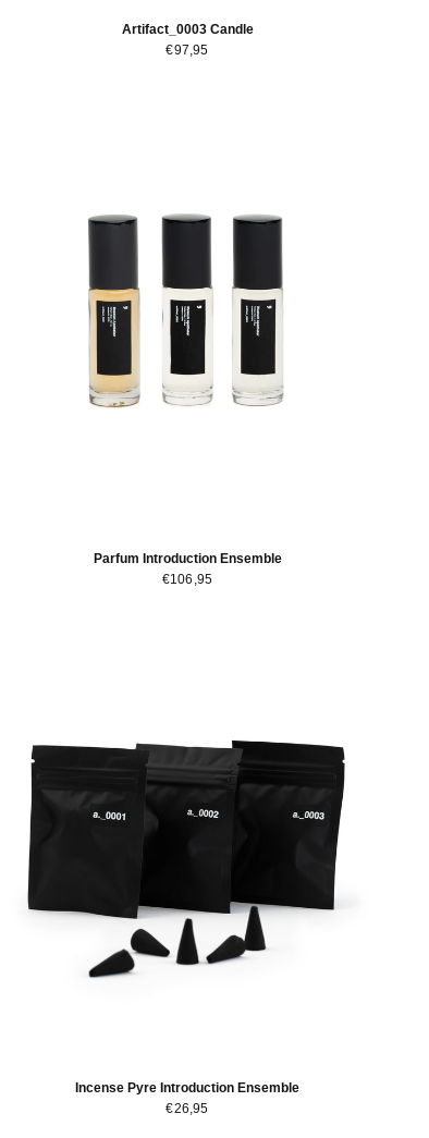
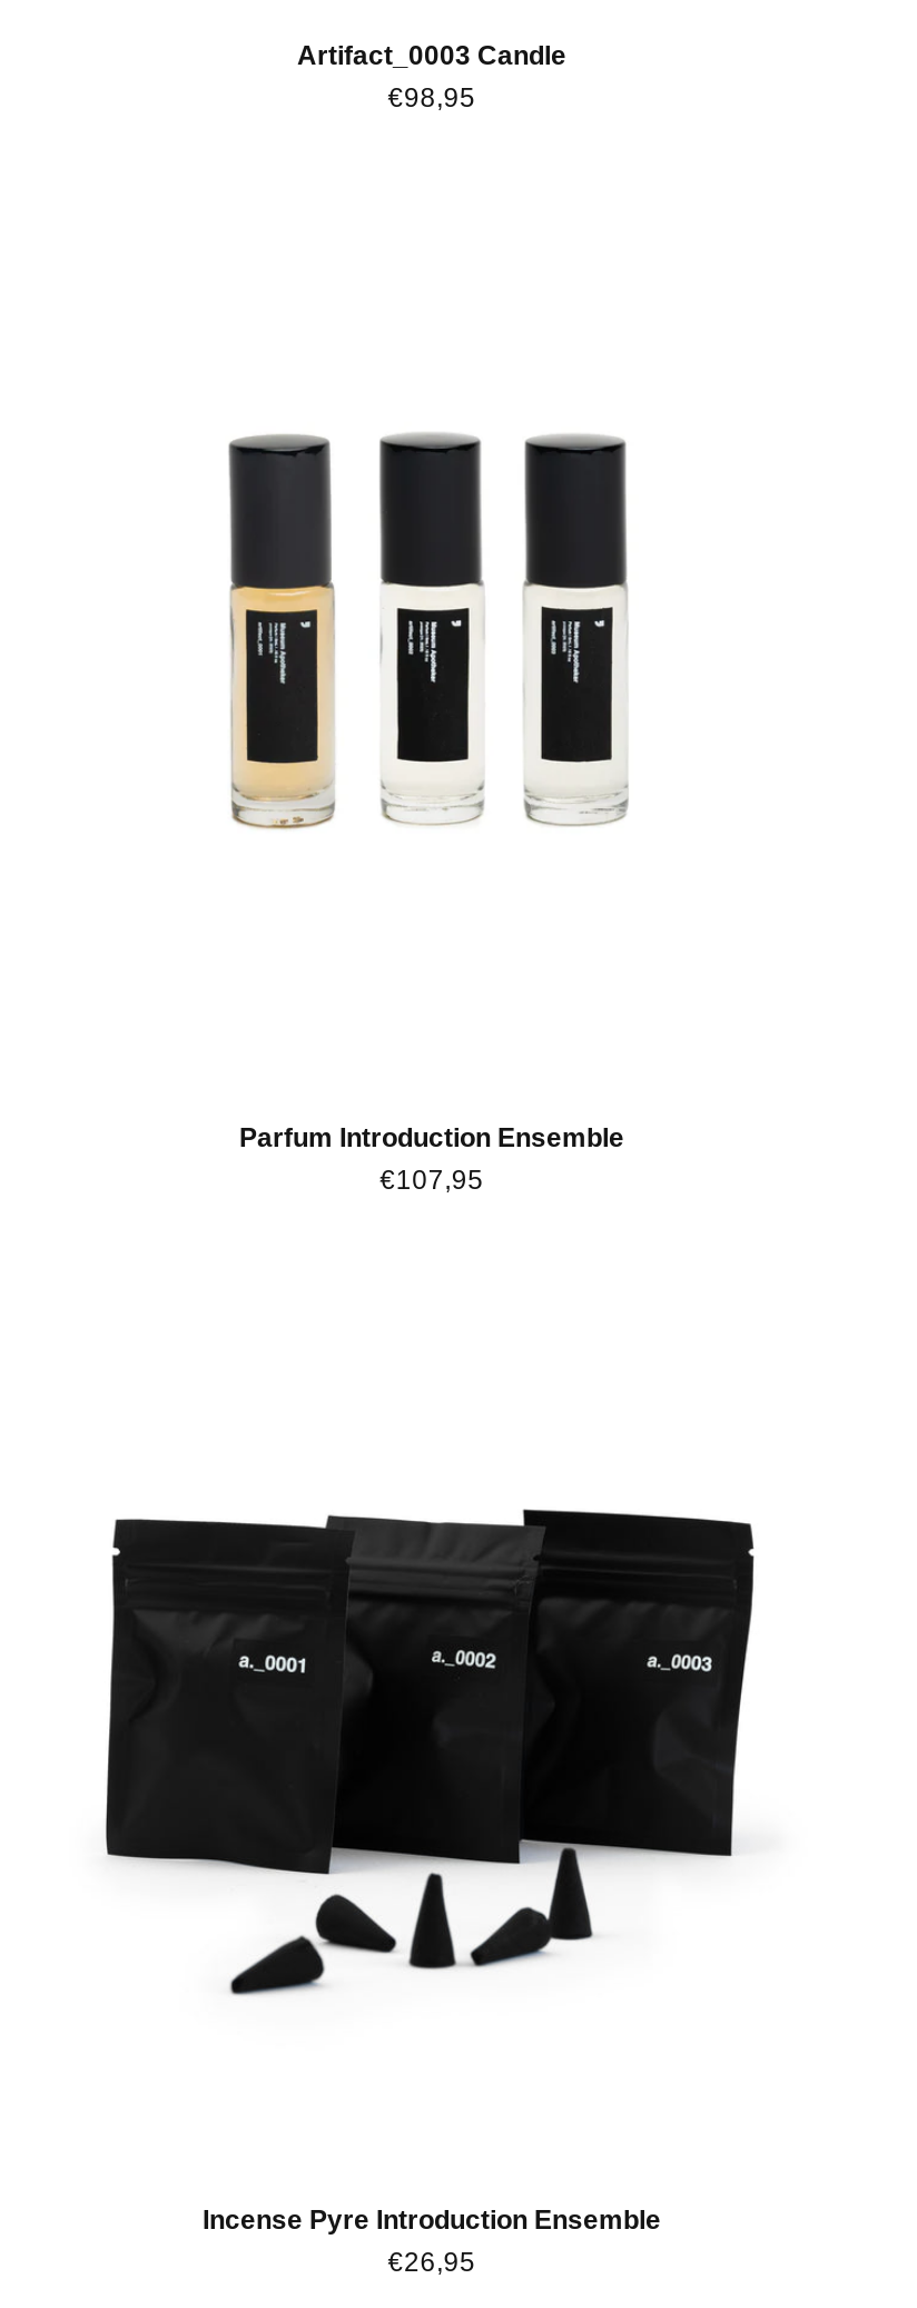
[166,42,209,58] €97,95 -> [388,82,476,114] €98,95
[162,572,213,587] €106,95 -> [380,1165,484,1196] €107,95

